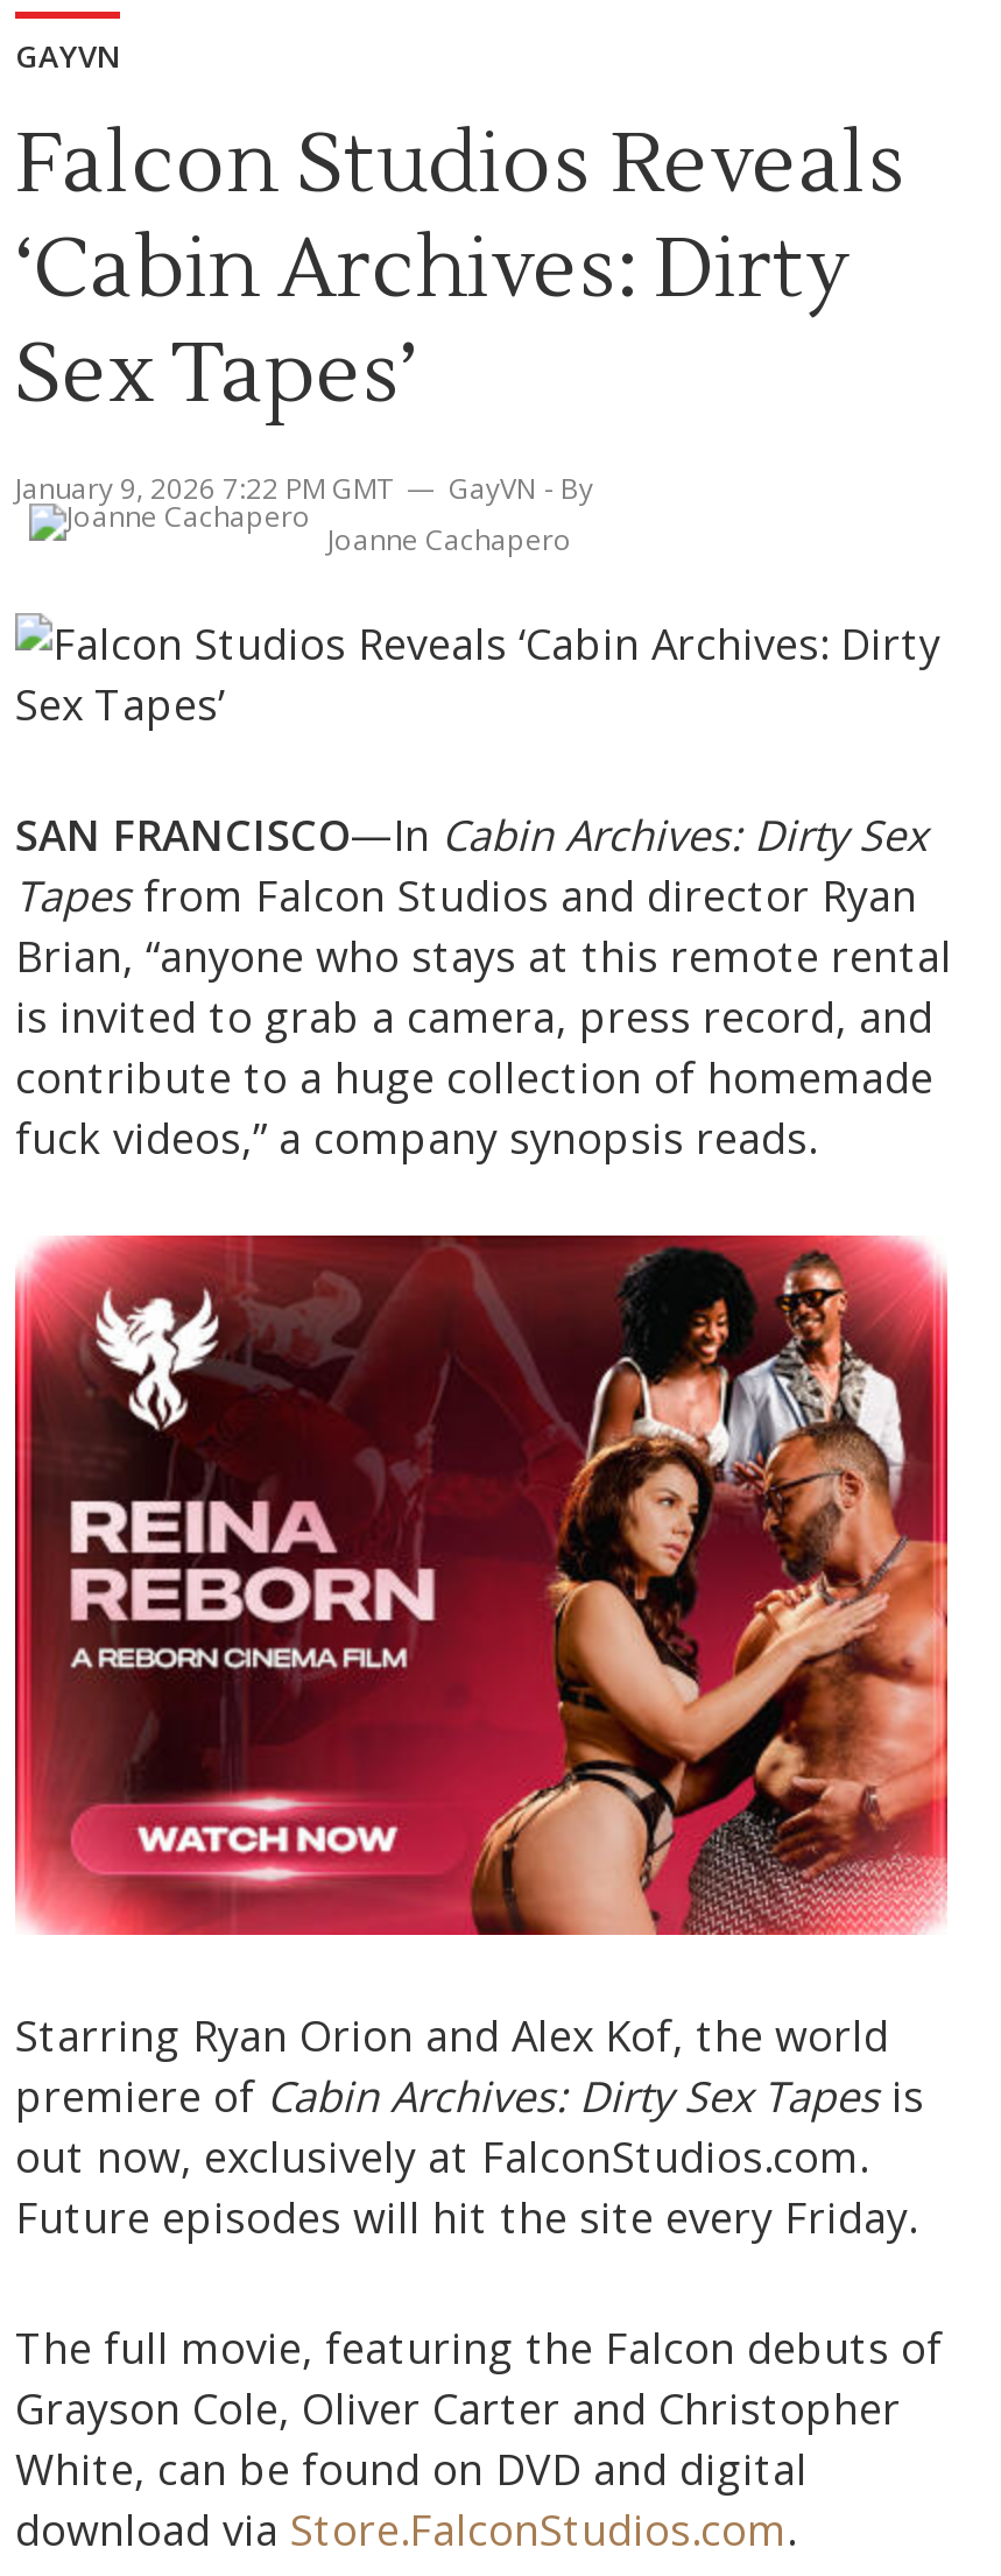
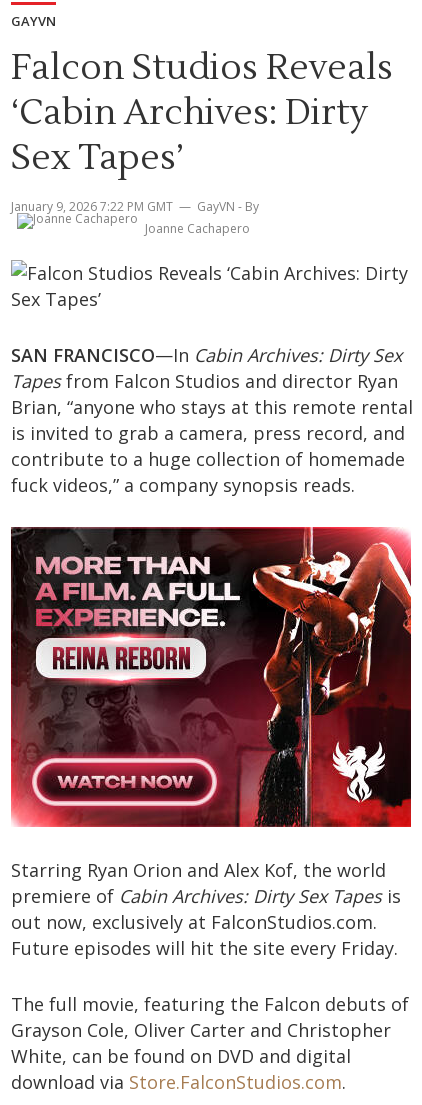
[13,1233,950,1937] [image] -> [10,526,412,828] [image]

